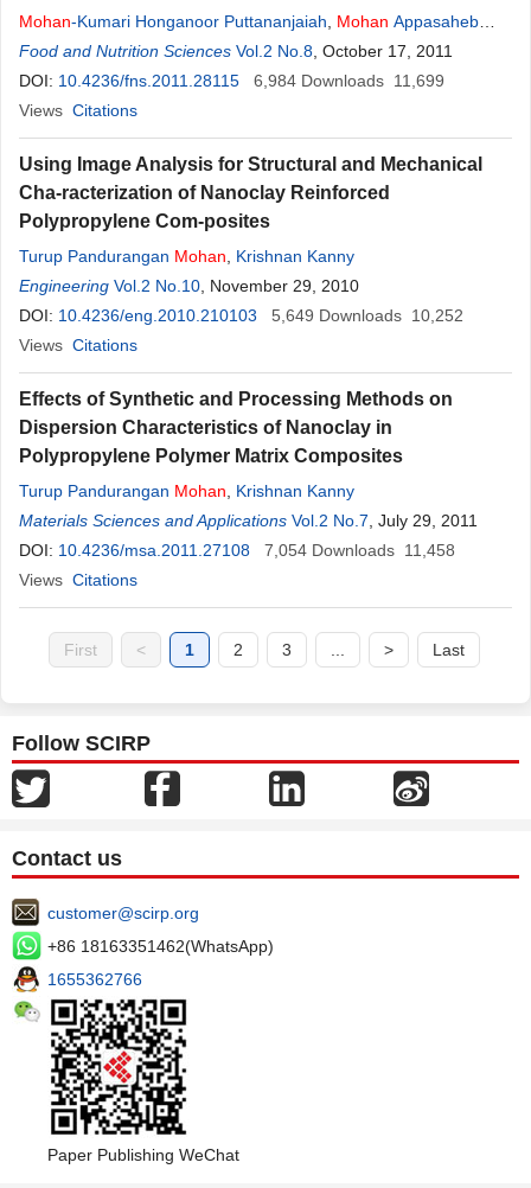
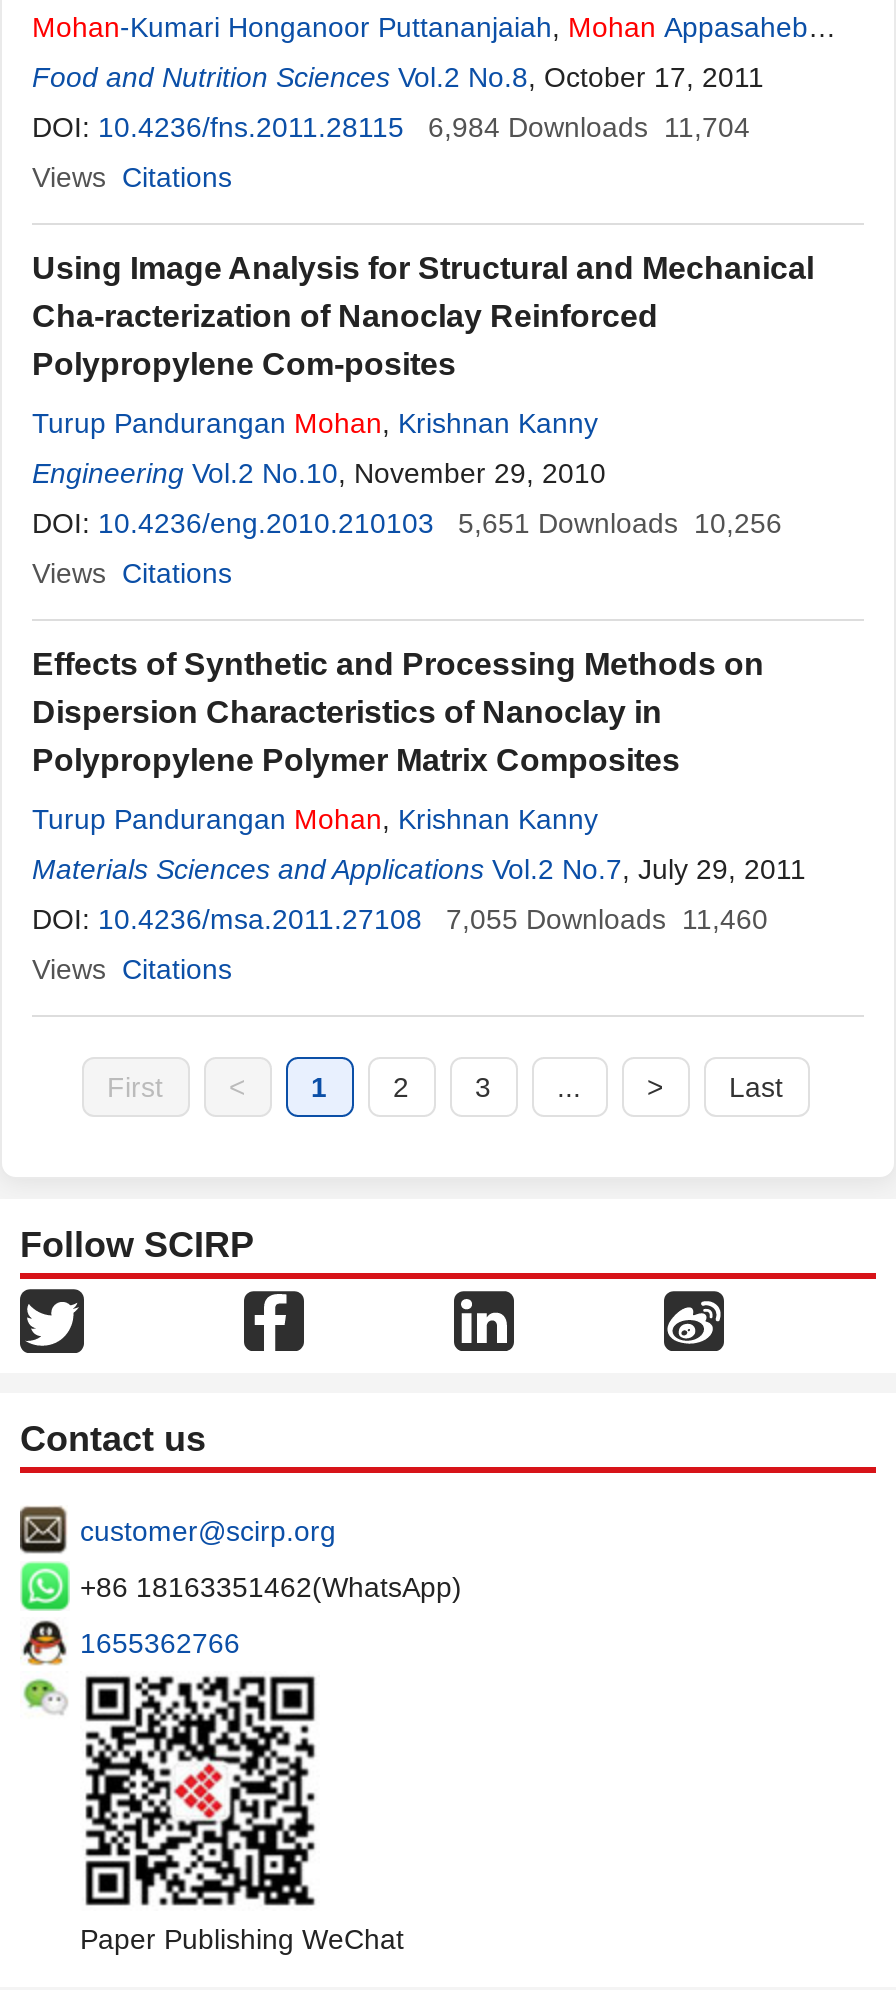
[19,71,444,90] DOI: 10.4236/fns.2011.28115 6,984 Downloads 11,699 -> [32,111,750,143] DOI: 10.4236/fns.2011.28115 6,984 Downloads 11,704
[19,306,463,325] DOI: 10.4236/eng.2010.210103 5,649 Downloads 10,252 -> [32,507,782,539] DOI: 10.4236/eng.2010.210103 5,651 Downloads 10,256
[19,541,455,560] DOI: 10.4236/msa.2011.27108 7,054 Downloads 11,458 -> [32,903,768,935] DOI: 10.4236/msa.2011.27108 7,055 Downloads 11,460

